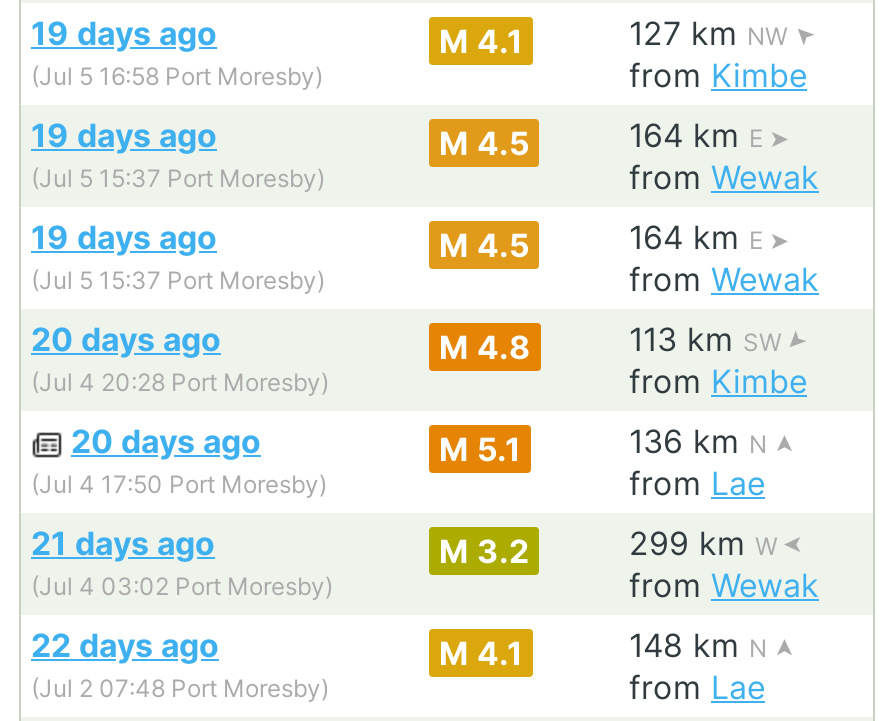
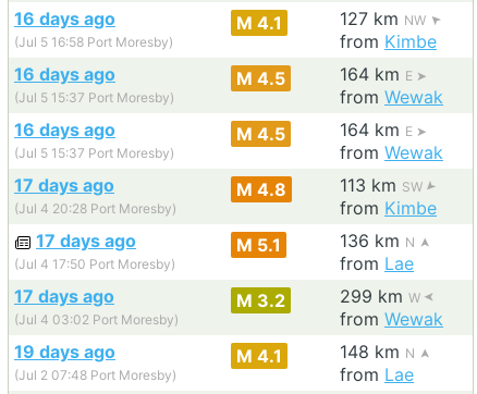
[31,14,217,54] 19 days ago -> [14,8,115,30] 16 days ago
[31,116,217,156] 19 days ago -> [14,64,115,85] 16 days ago
[31,218,217,258] 19 days ago -> [14,119,115,141] 16 days ago
[31,320,221,360] 20 days ago -> [14,175,114,196] 17 days ago
[71,422,261,462] 20 days ago -> [36,230,136,252] 17 days ago
[31,524,215,564] 21 days ago -> [14,286,114,307] 17 days ago
[31,626,219,666] 22 days ago -> [14,341,115,363] 19 days ago

